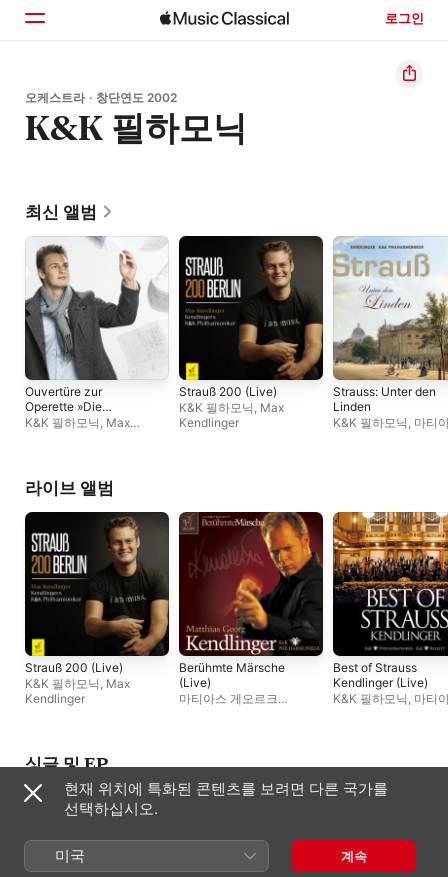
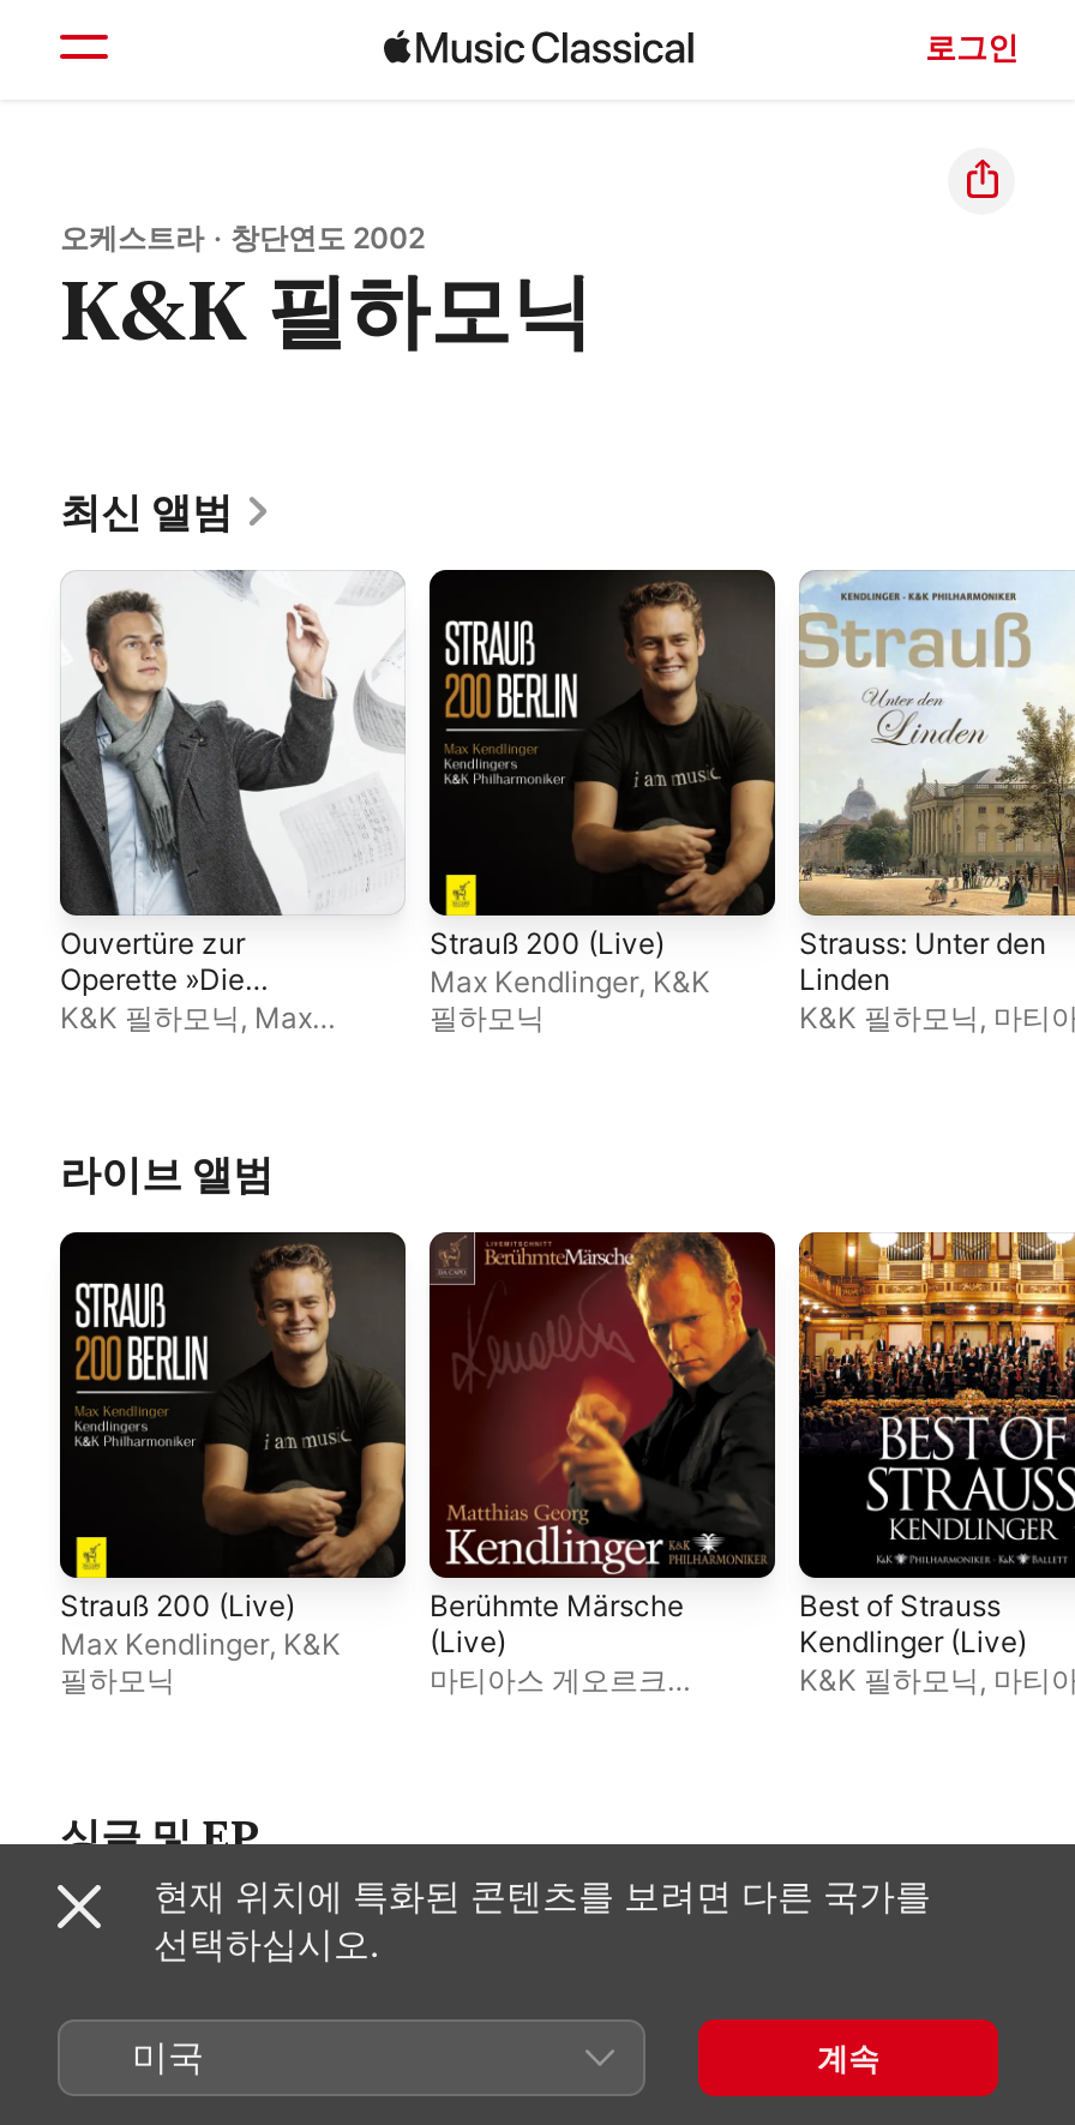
[179,400,284,430] K&K 필하모닉, Max | Kendlinger -> [430,964,710,1036] Max Kendlinger, K&K | 필하모닉
[25,676,130,706] K&K 필하모닉, Max | Kendlinger -> [60,1626,341,1698] Max Kendlinger, K&K | 필하모닉

